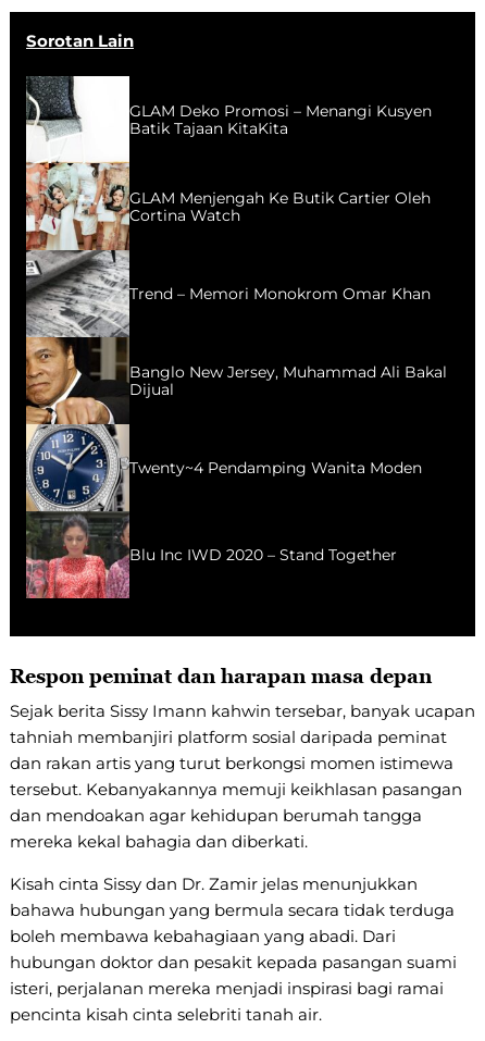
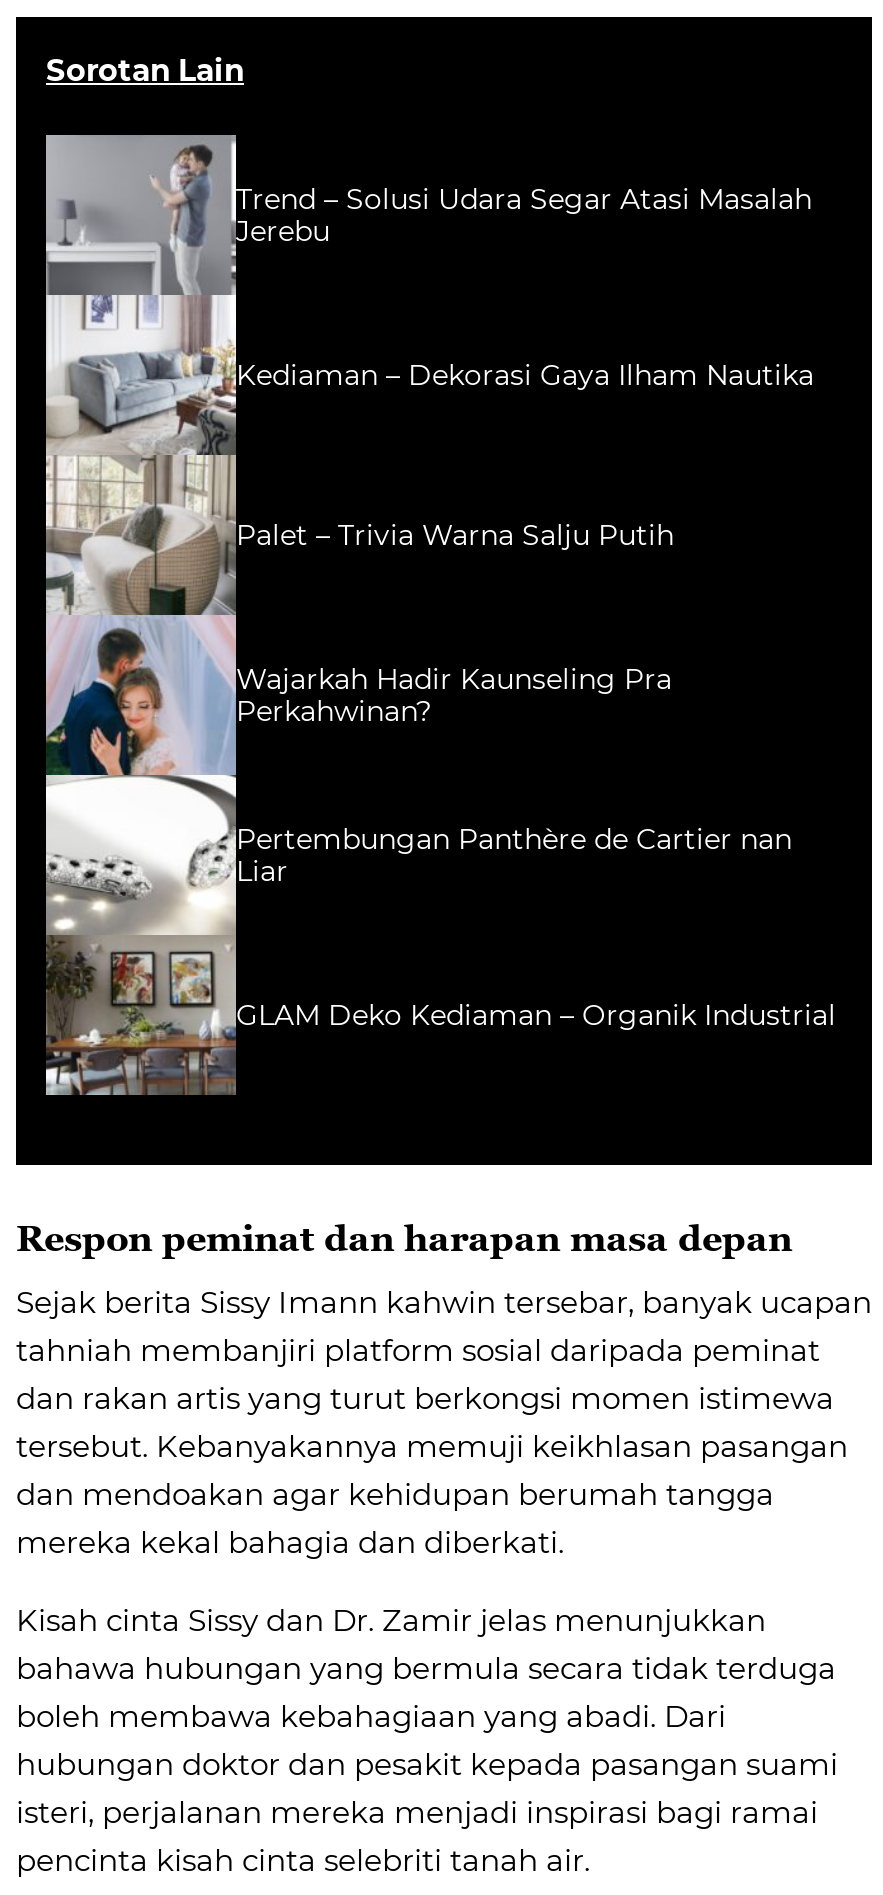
[25,75,432,599] [image] | GLAM Deko Promosi – Menangi Kusyen | Batik Tajaan KitaKita -> [44,133,812,1097] [image] | Trend – Solusi Udara Segar Atasi Masalah | Jerebu
[129,188,431,225] GLAM Menjengah Ke Butik Cartier Oleh | Cortina Watch -> [236,357,814,393] Kediaman – Dekorasi Gaya Ilham Nautika
[129,284,431,303] Trend – Memori Monokrom Omar Khan -> [236,517,674,553] Palet – Trivia Warna Salju Putih
[129,362,447,399] Banglo New Jersey, Muhammad Ali Bakal | Dijual -> [236,661,672,729] Wajarkah Hadir Kaunseling Pra | Perkahwinan?
[129,458,422,477] Twenty~4 Pendamping Wanita Moden -> [236,821,792,889] Pertembungan Panthère de Cartier nan | Liar
[129,545,397,564] Blu Inc IWD 2020 – Stand Together -> [236,997,836,1033] GLAM Deko Kediaman – Organik Industrial

